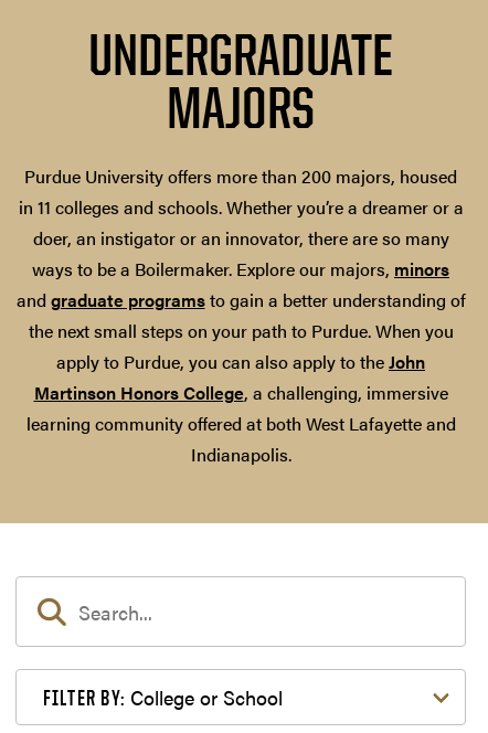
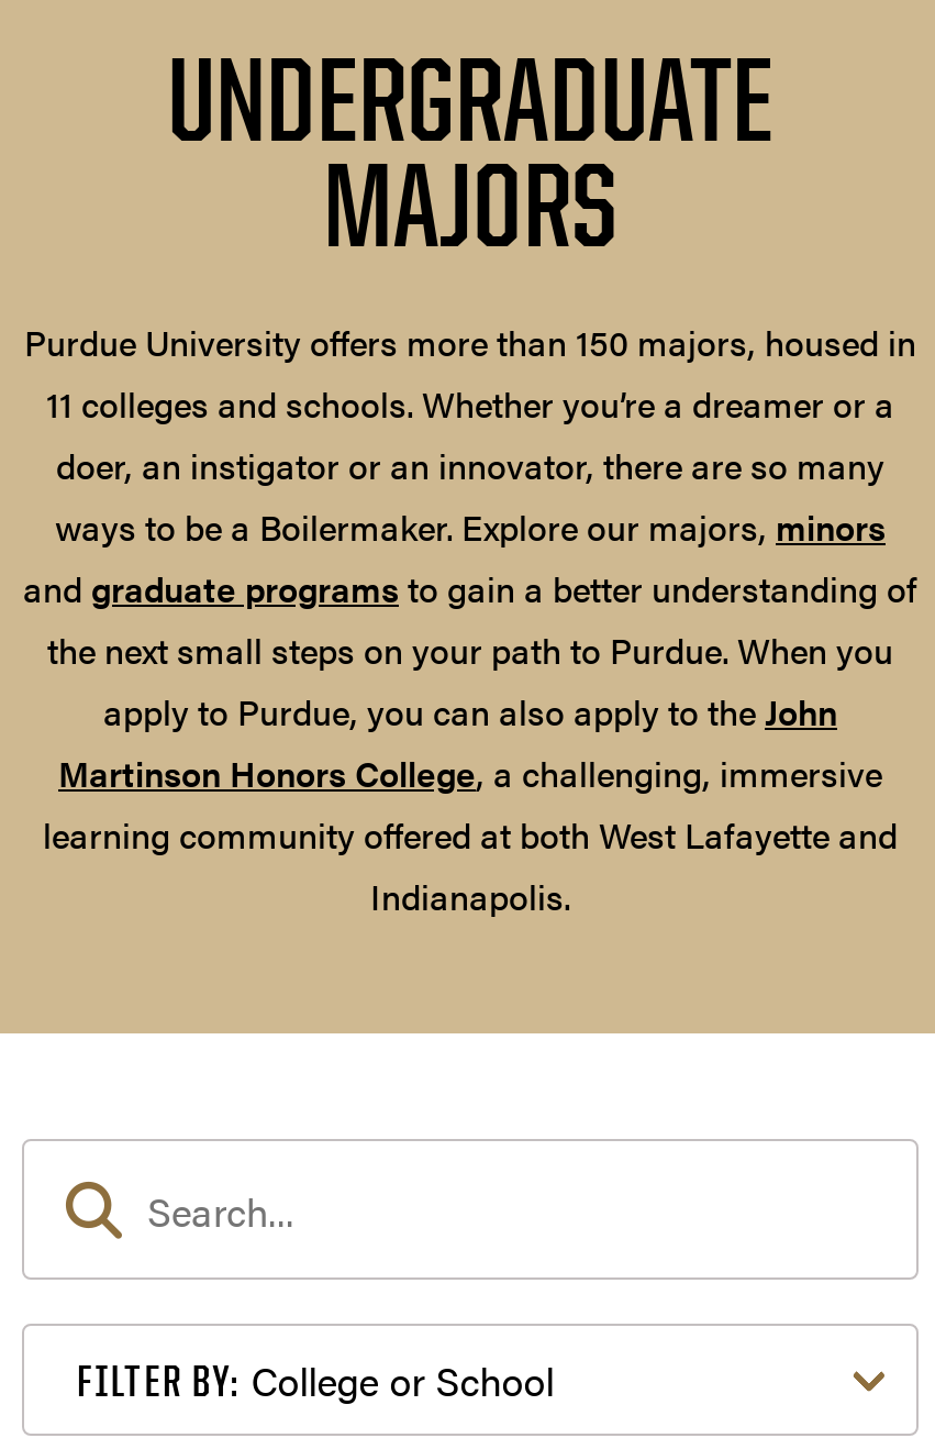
[18,164,463,220] Purdue University offers more than 200 majors, housed | in 11 colleges and schools. Whether you’re a dreamer or a -> [24,317,916,429] Purdue University offers more than 150 majors, housed in | 11 colleges and schools. Whether you’re a dreamer or a

